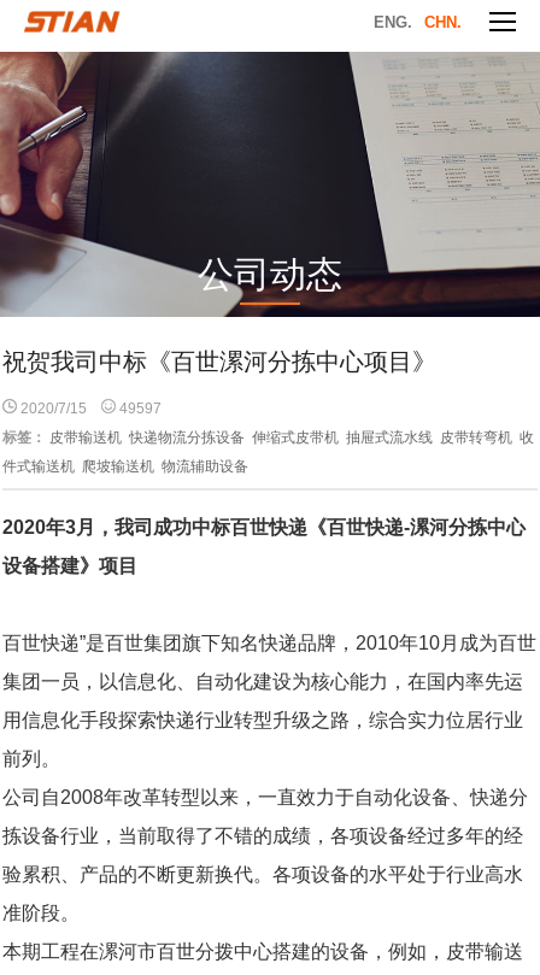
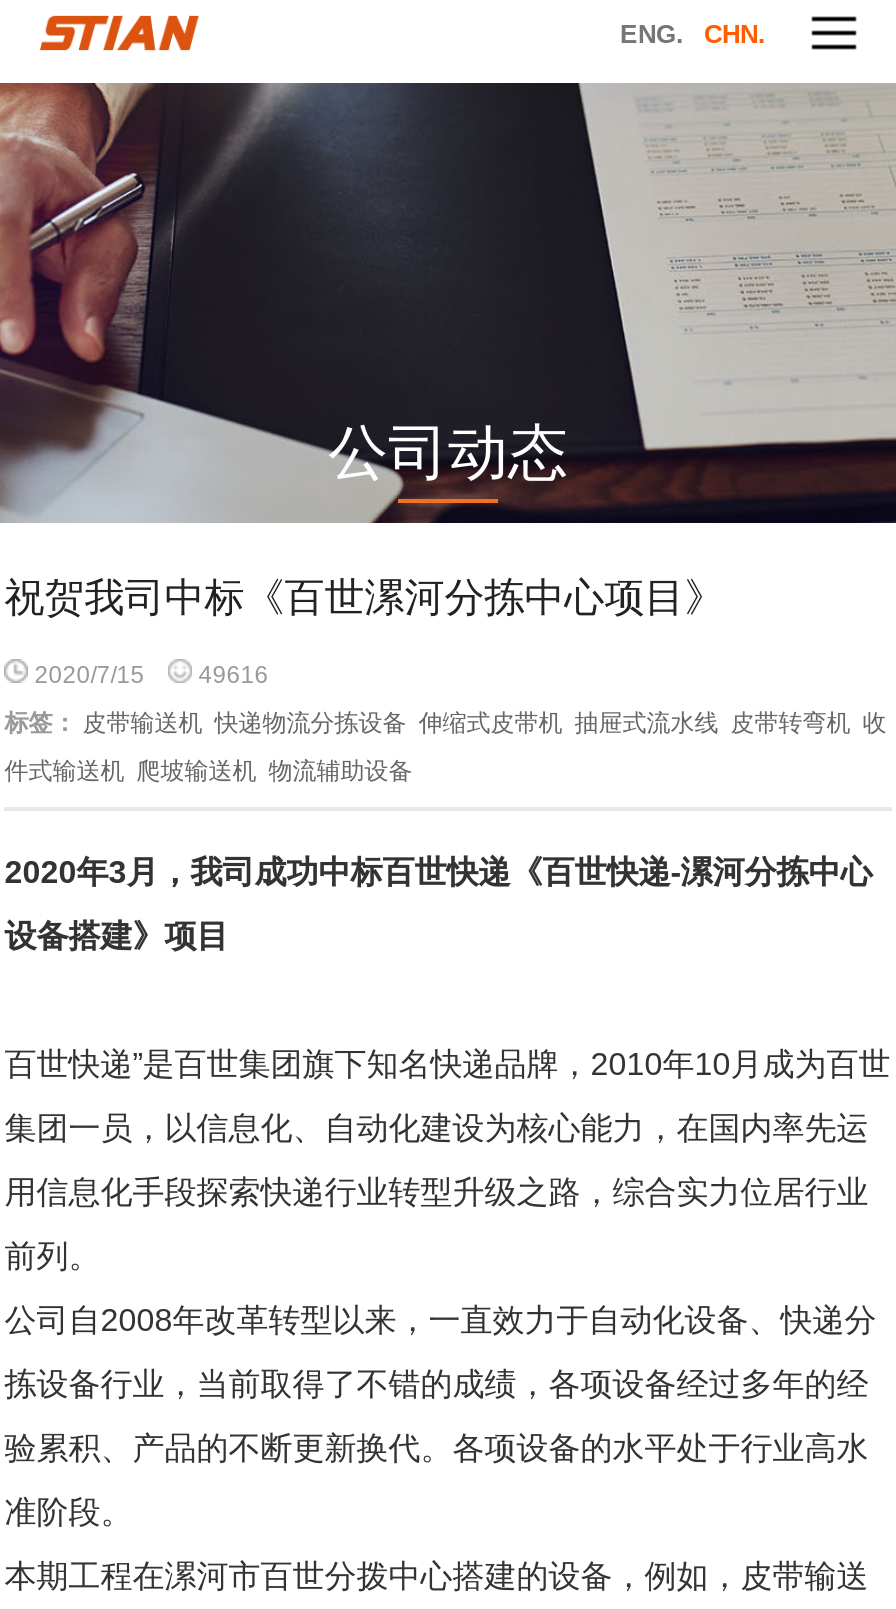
[17,400,162,417] 2020/7/15 49597 -> [28,661,268,689] 2020/7/15 49616

